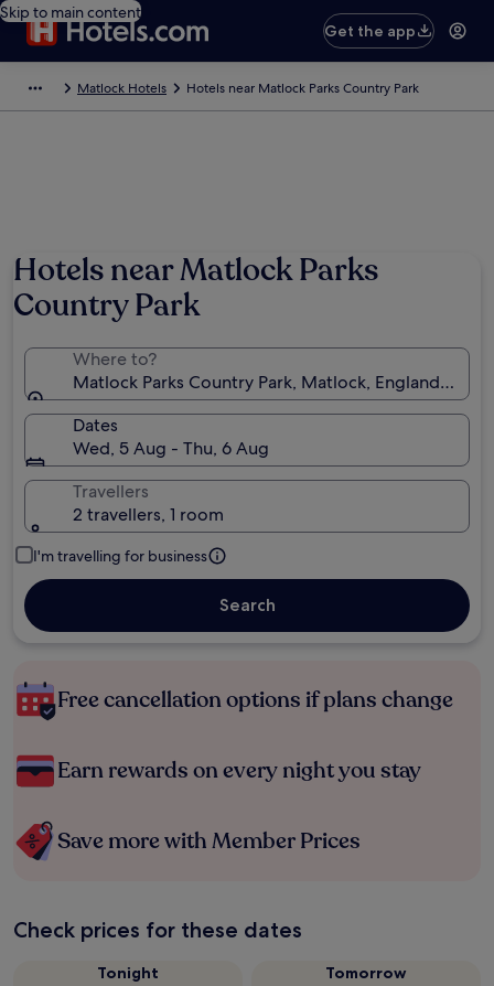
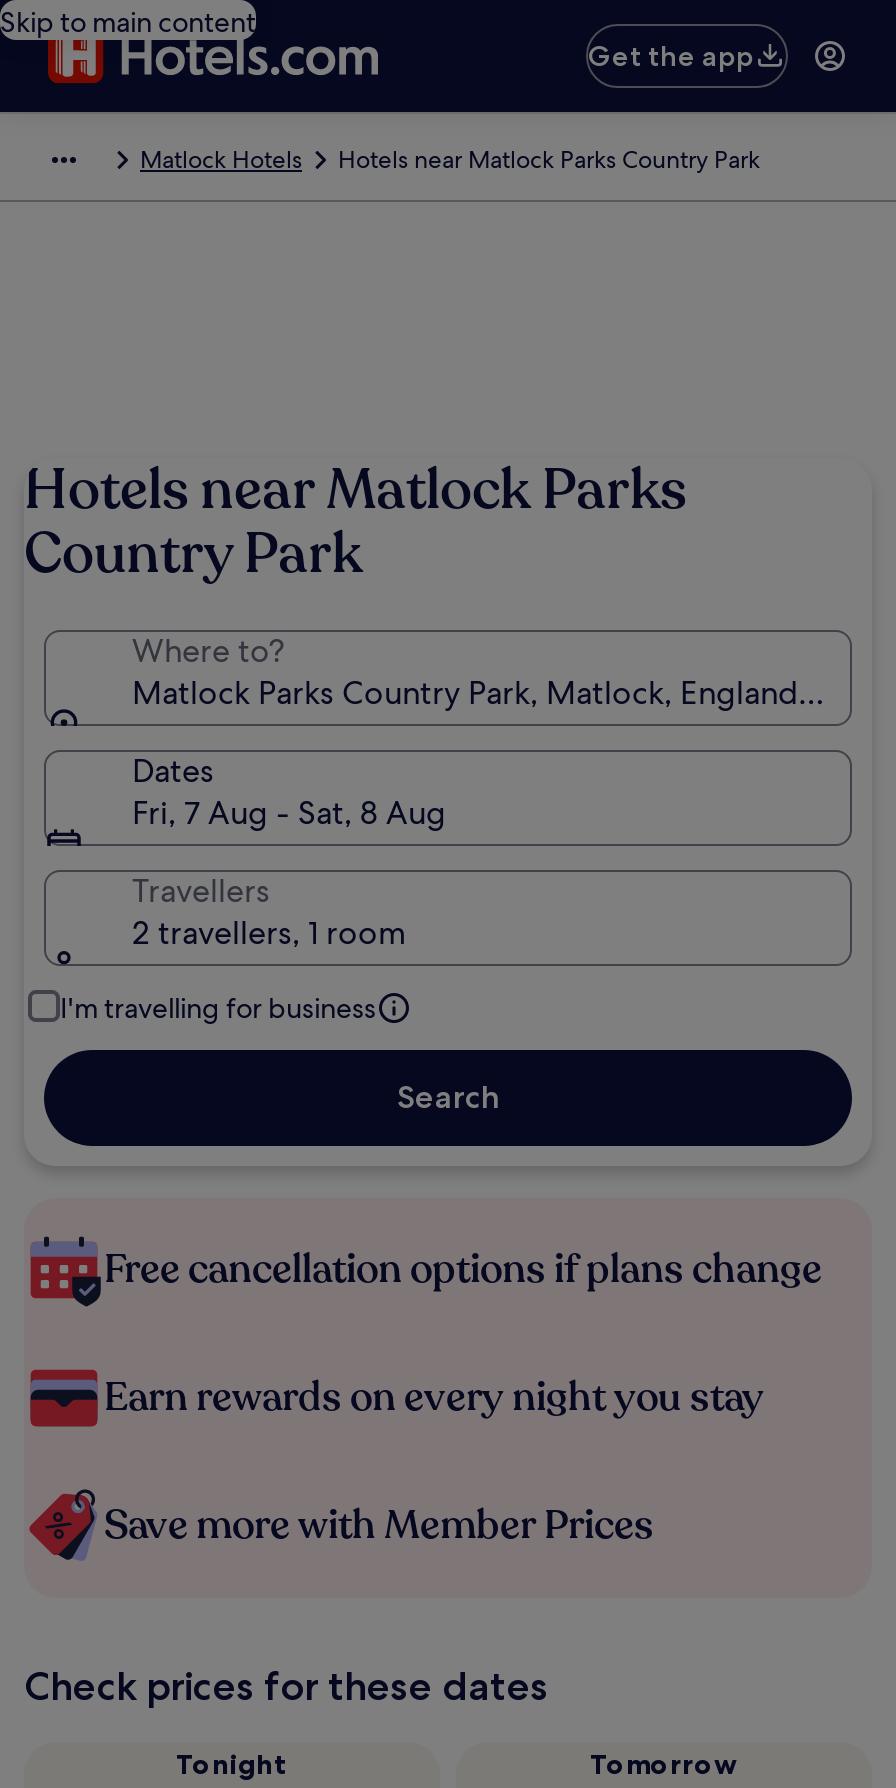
[73,437,269,460] Wed, 5 Aug - Thu, 6 Aug -> [132,792,446,834] Fri, 7 Aug - Sat, 8 Aug

